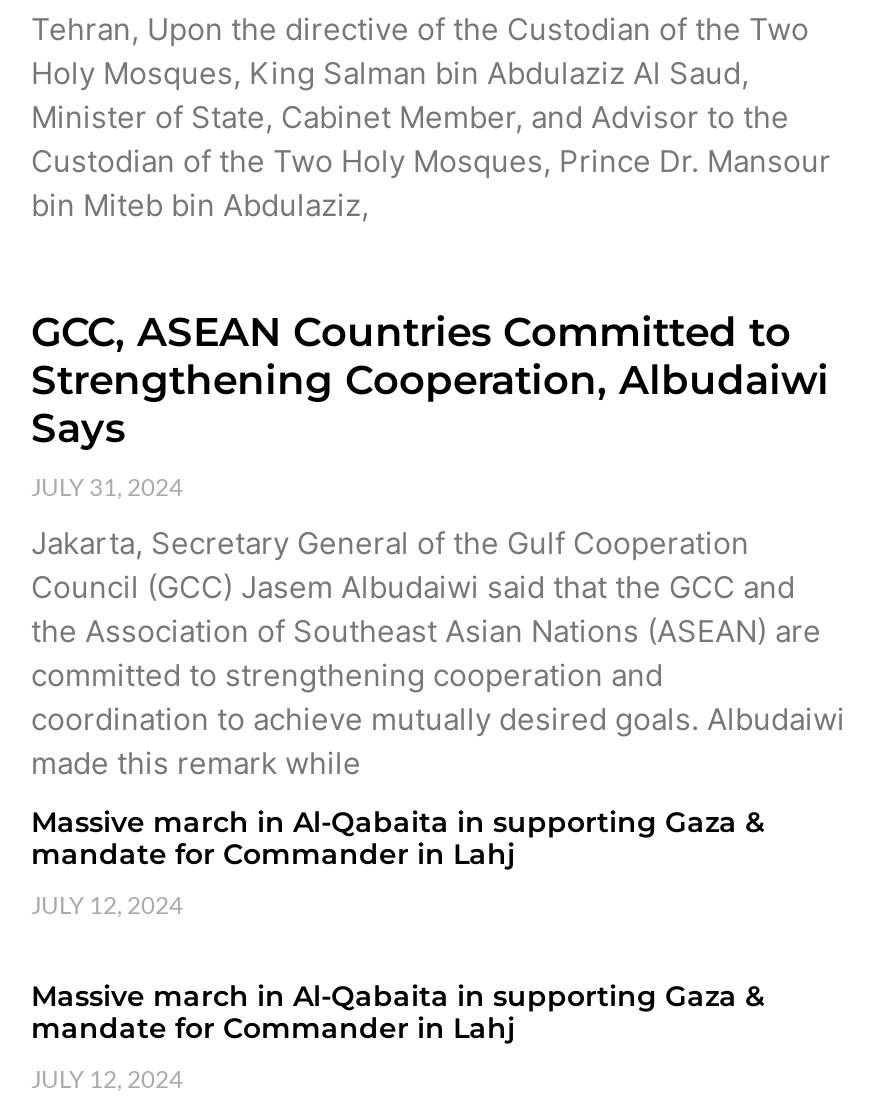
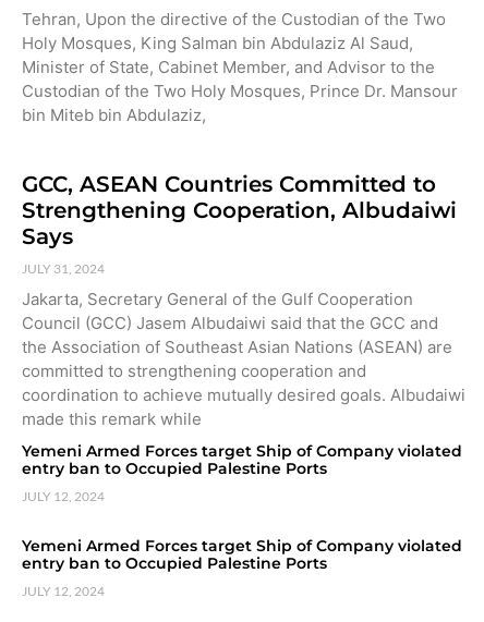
[31,804,765,872] Massive march in Al-Qabaita in supporting Gaza & | mandate for Commander in Lahj -> [22,441,462,478] Yemeni Armed Forces target Ship of Company violated | entry ban to Occupied Palestine Ports
[31,978,765,1046] Massive march in Al-Qabaita in supporting Gaza & | mandate for Commander in Lahj -> [22,536,462,573] Yemeni Armed Forces target Ship of Company violated | entry ban to Occupied Palestine Ports

